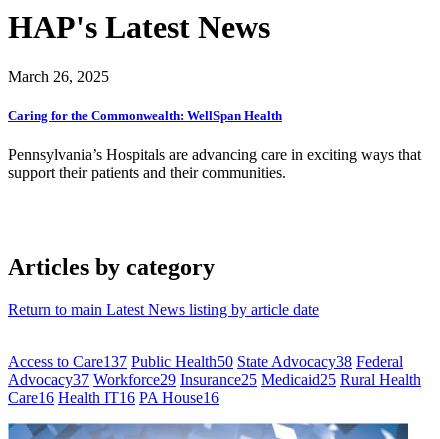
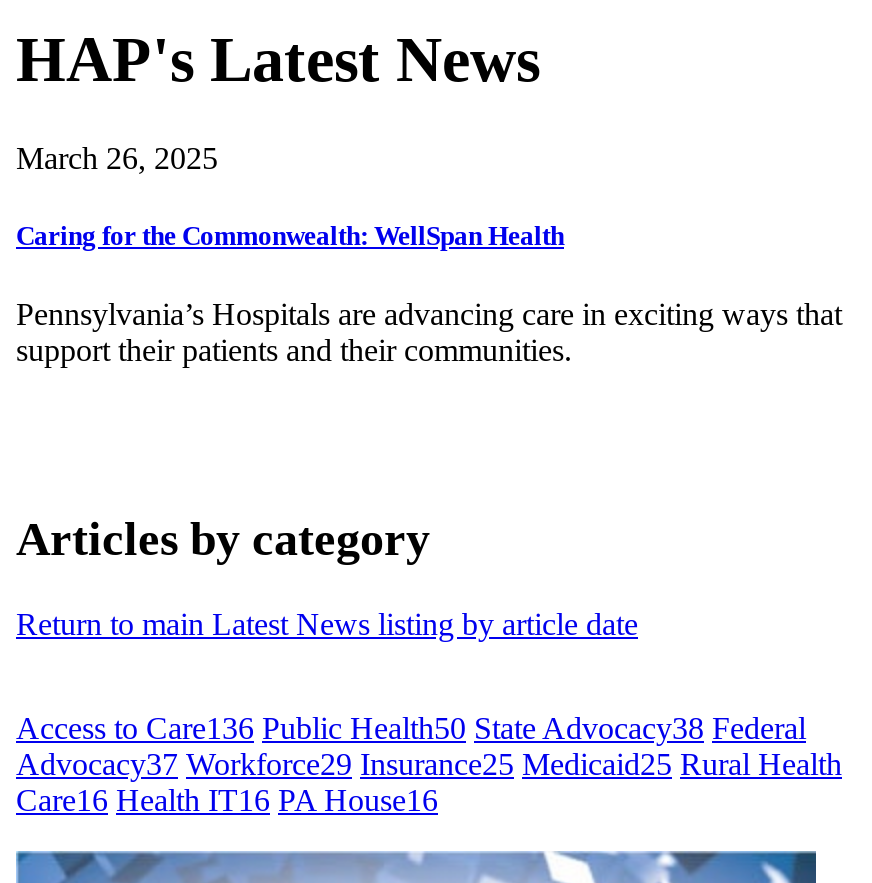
[8,353,403,370] Access to Care137 Public Health50 State Advocacy38 Federal -> [16,711,806,745] Access to Care136 Public Health50 State Advocacy38 Federal

